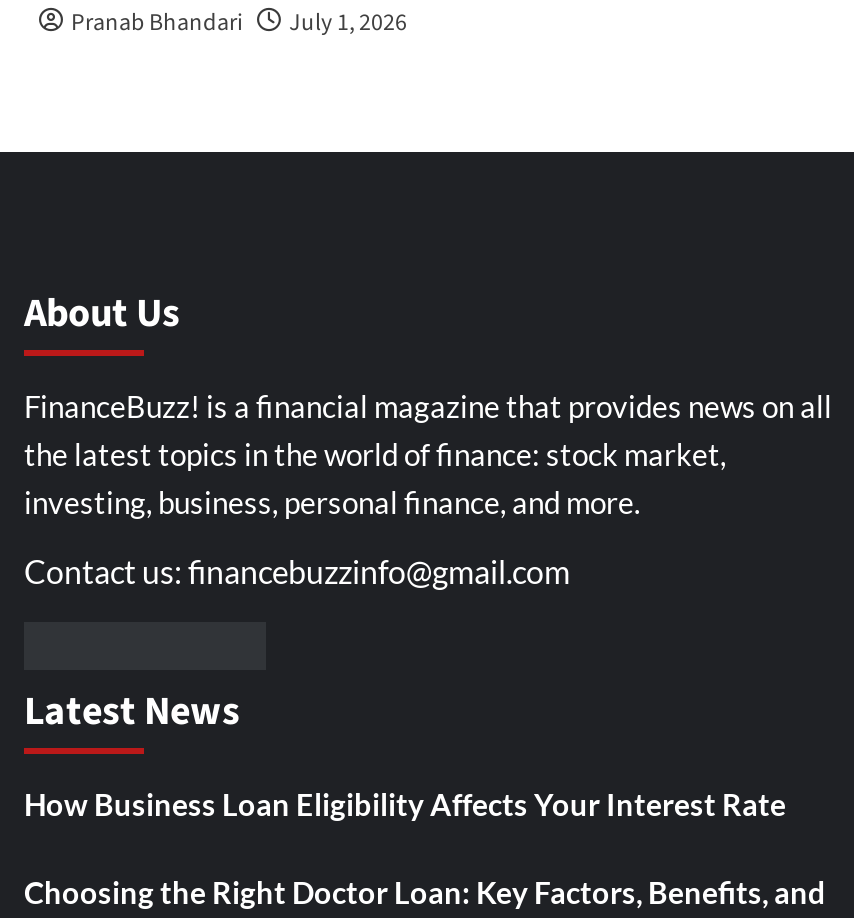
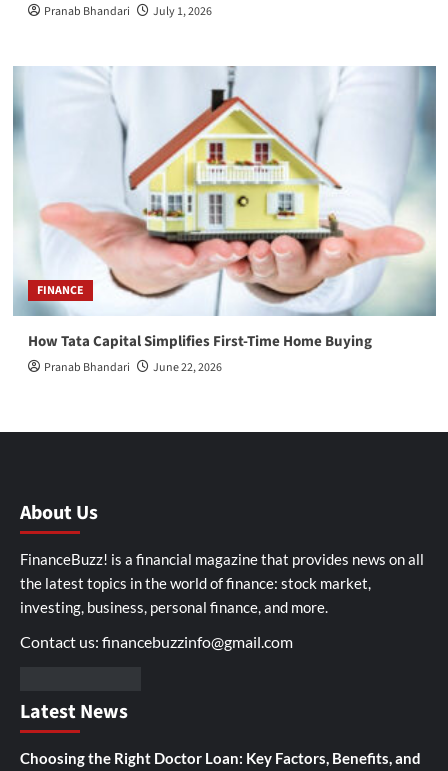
none -> [12,65,437,376] [image] | FINANCE | How Tata Capital Simplifies First-Time Home Buying | Pranab Bhandari | June 22, 2026
moved [24,287,832,741] -> [20,499,424,726]: About Us | FinanceBuzz! is a financial magazine that provides news on all | the latest topics in the world of finance: stock market, | investing, business, personal finance, and more. | Contact us: financebuzzinfo@gmail.com | Latest News
[24,787,786,823] How Business Loan Eligibility Affects Your Interest Rate -> none

